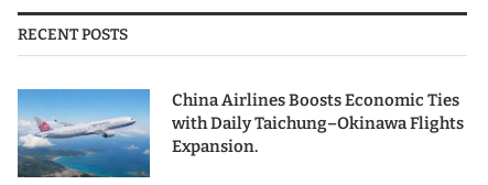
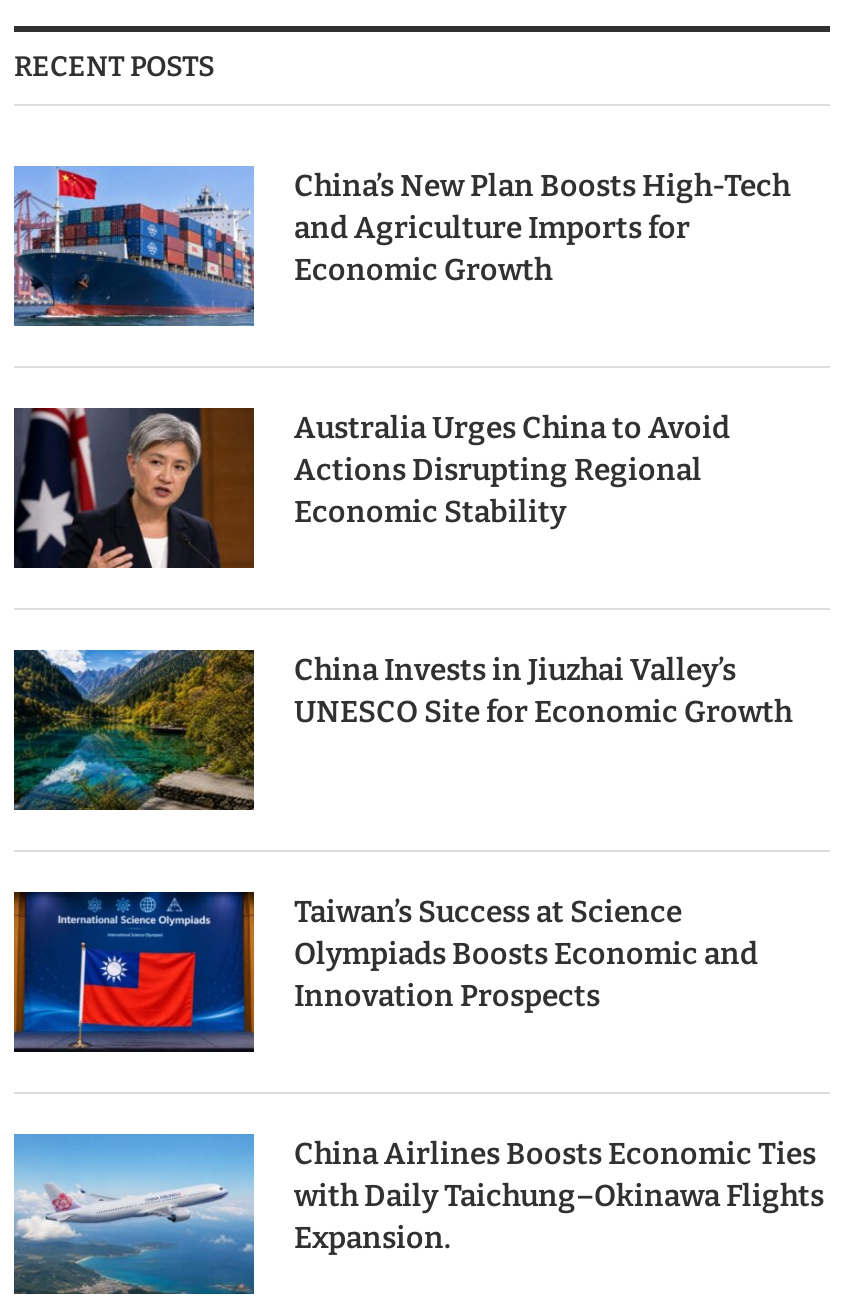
none -> [12,406,730,570] [image] | Australia Urges China to Avoid | Actions Disrupting Regional | Economic Stability
none -> [12,648,792,812] [image] | China Invests in Jiuzhai Valley’s | UNESCO Site for Economic Growth
none -> [12,890,758,1054] [image] | Taiwan’s Success at Science | Olympiads Boosts Economic and | Innovation Prospects
none -> [14,166,790,326] [image] | China’s New Plan Boosts High-Tech | and Agriculture Imports for | Economic Growth

